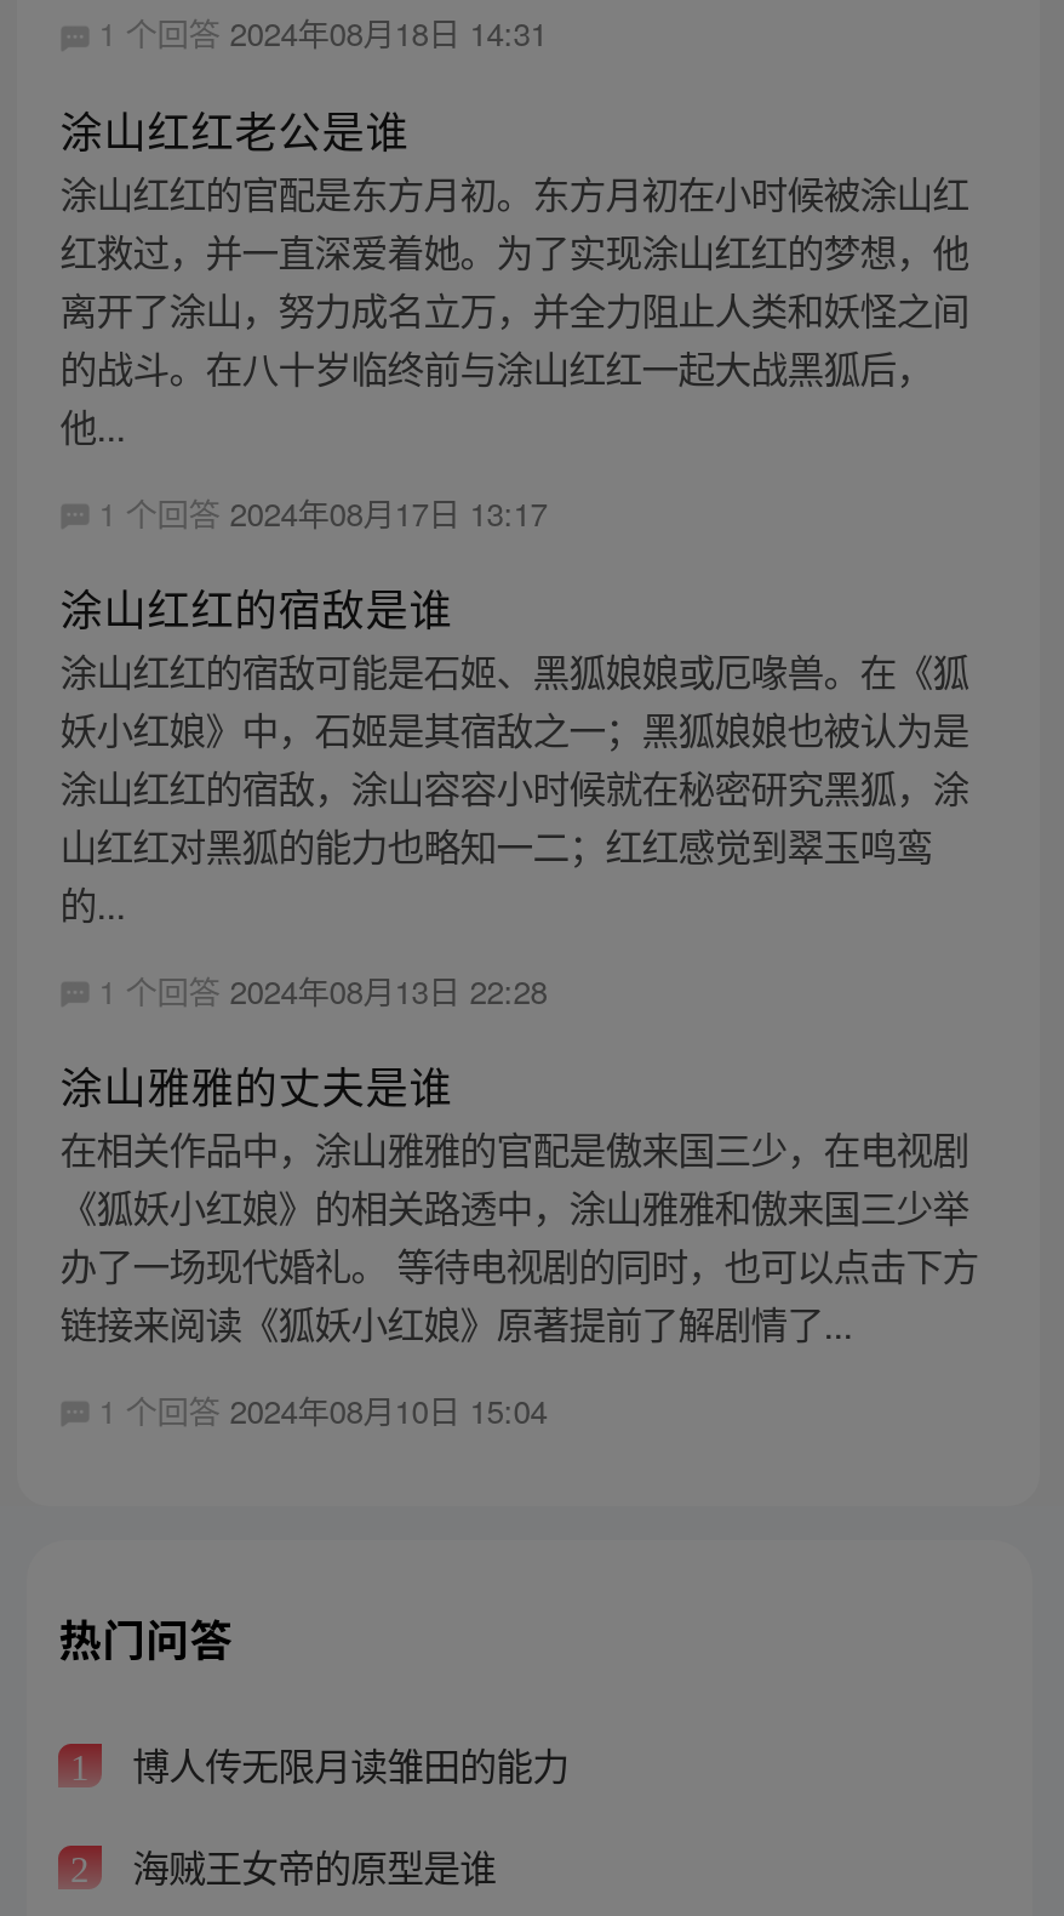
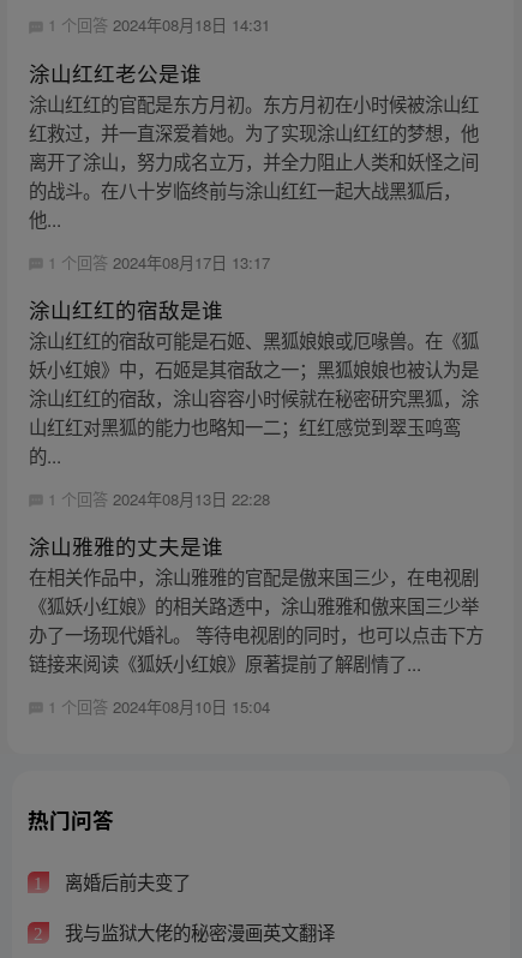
[123,1738,569,1791] 博人传无限月读雏田的能力 -> [60,869,190,895] 离婚后前夫变了
[123,1839,496,1892] 海贼王女帝的原型是谁 -> [60,919,334,945] 我与监狱大佬的秘密漫画英文翻译

